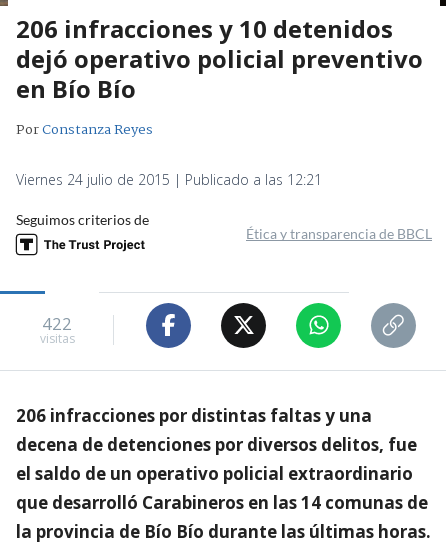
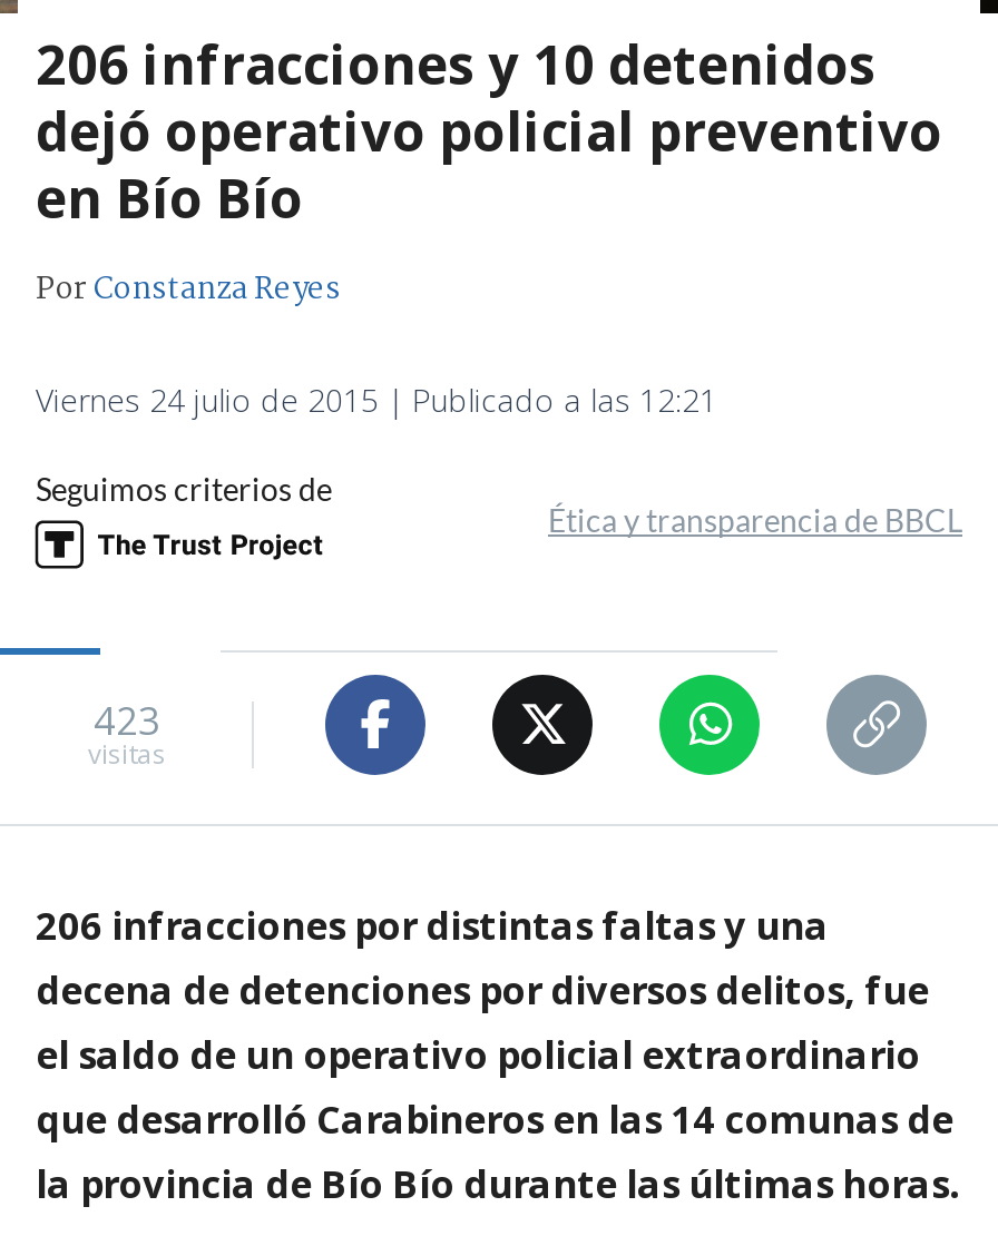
[42,312,72,335] 422 -> [94,696,160,747] 423

